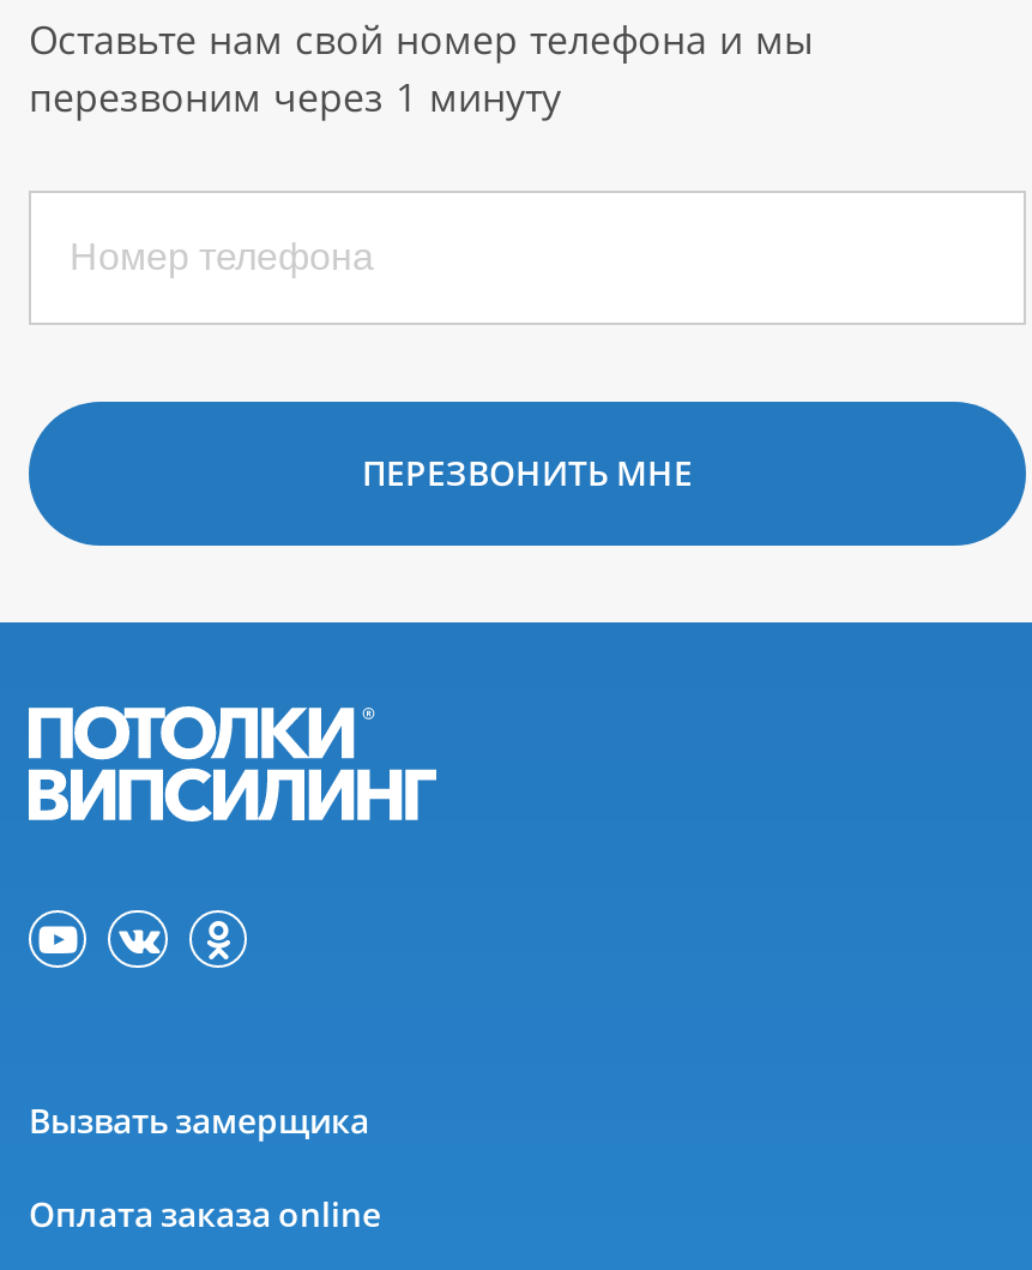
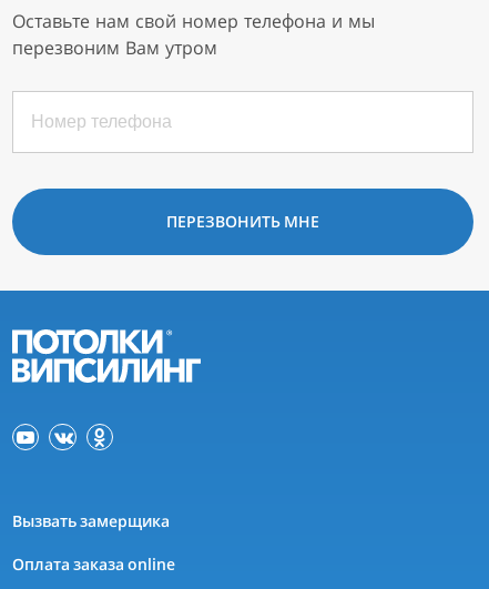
[29,71,561,124] перезвоним через 1 минуту -> [12,36,217,60] перезвоним Вам утром

